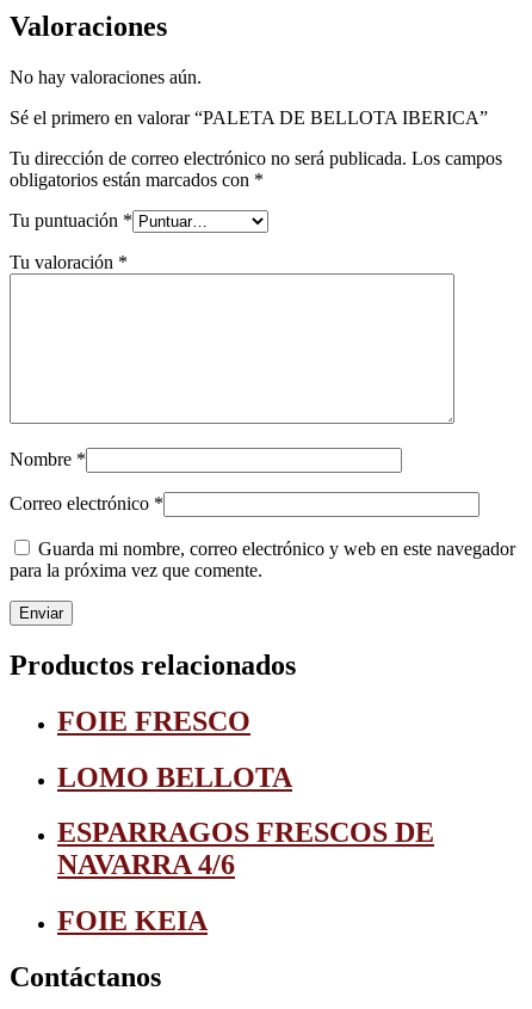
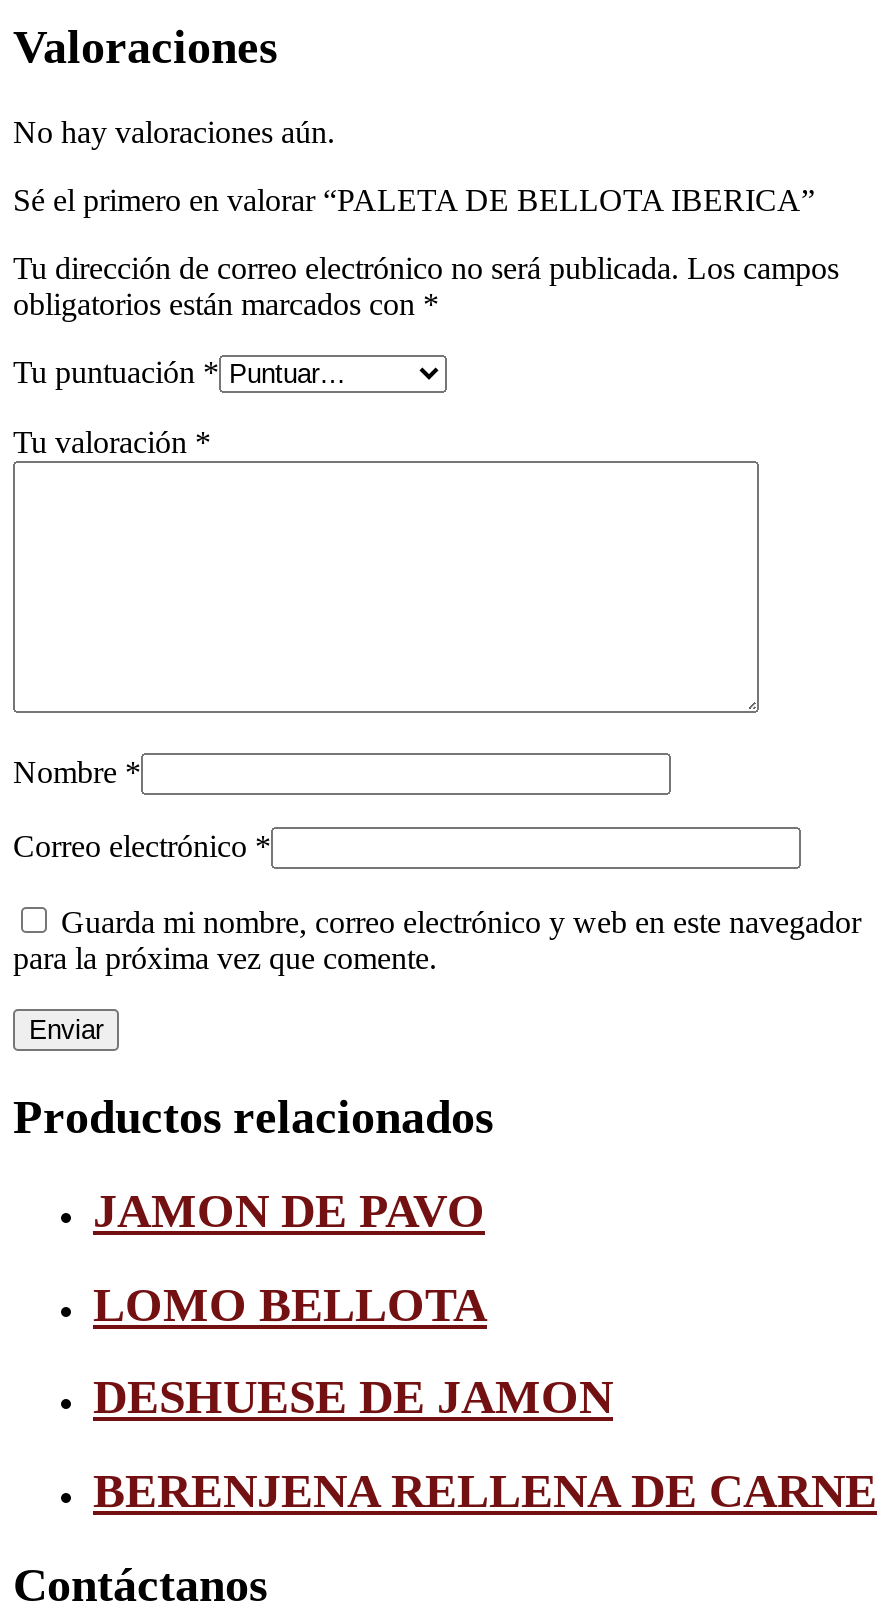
[57,705,250,736] FOIE FRESCO -> [93,1184,485,1236] JAMON DE PAVO
[57,817,434,881] ESPARRAGOS FRESCOS DE | NAVARRA 4/6 -> [93,1372,613,1424] DESHUESE DE JAMON
[57,905,208,937] FOIE KEIA -> [93,1466,877,1518] BERENJENA RELLENA DE CARNE

